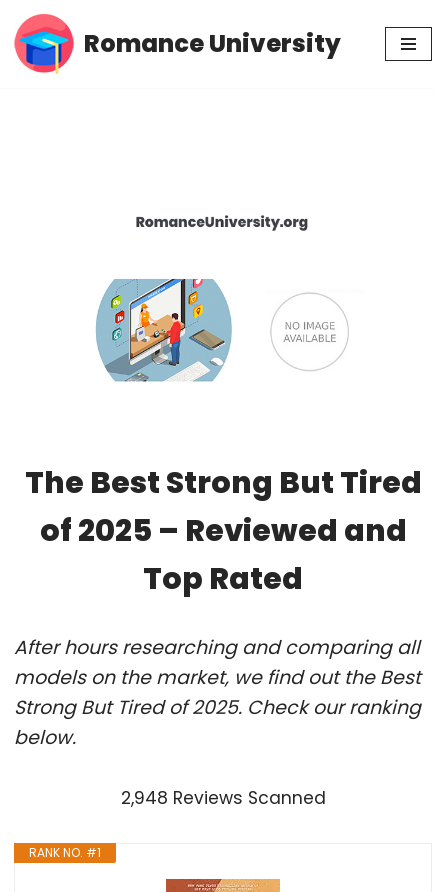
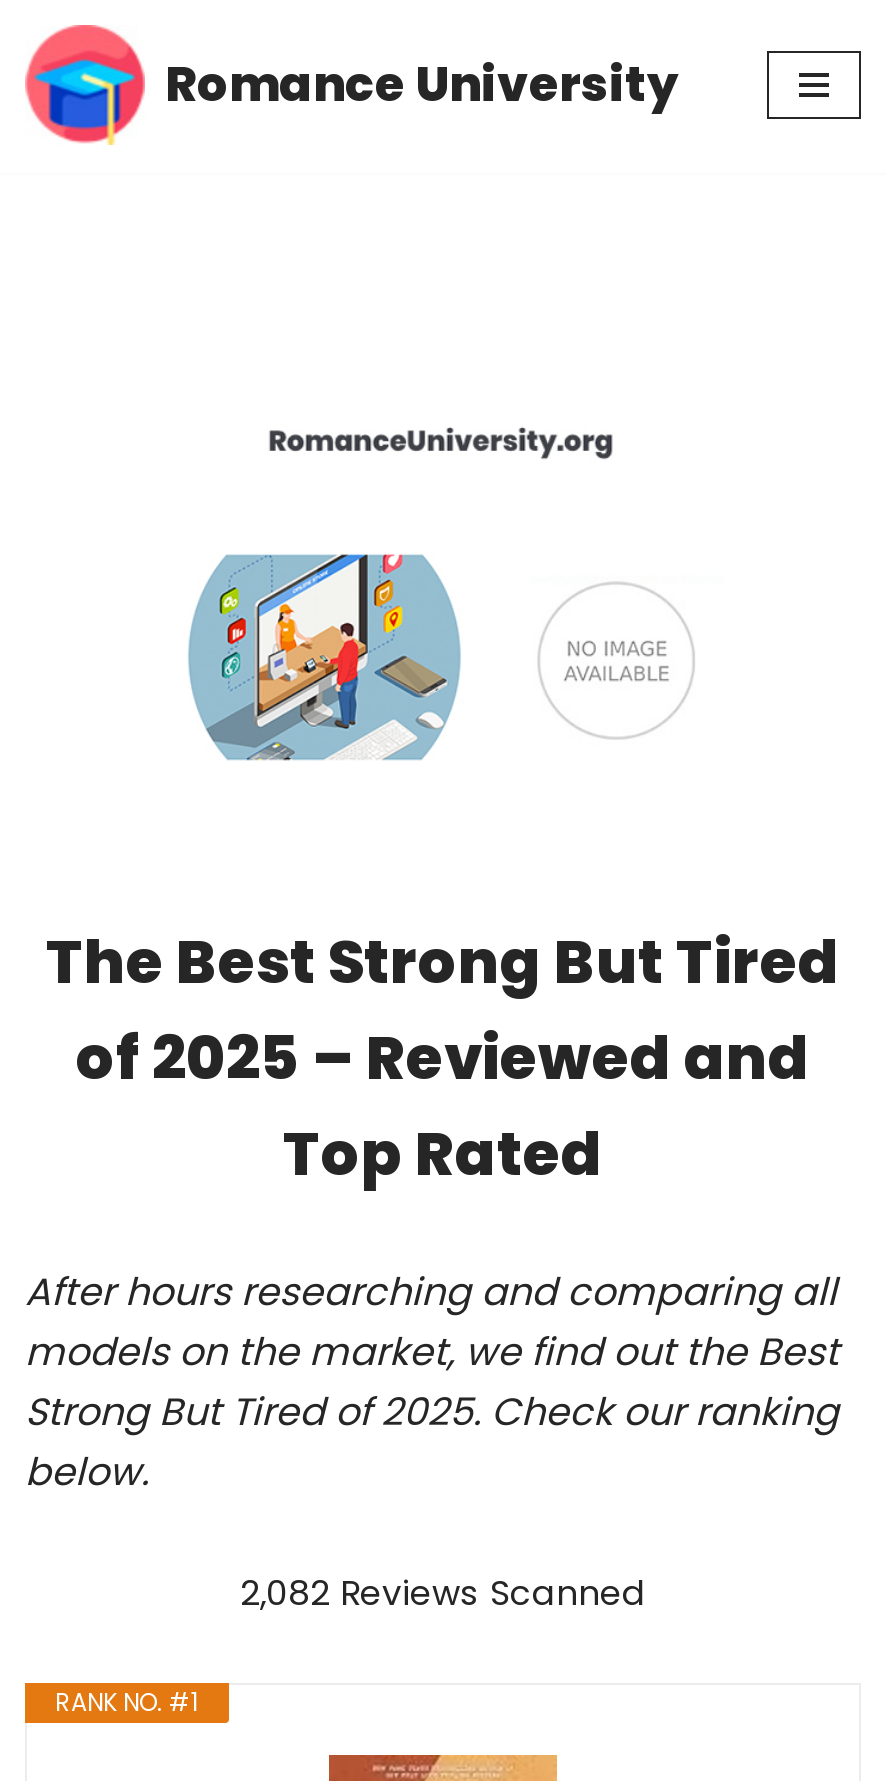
[120,786,325,810] 2,948 Reviews Scanned -> [240,1569,646,1617] 2,082 Reviews Scanned

